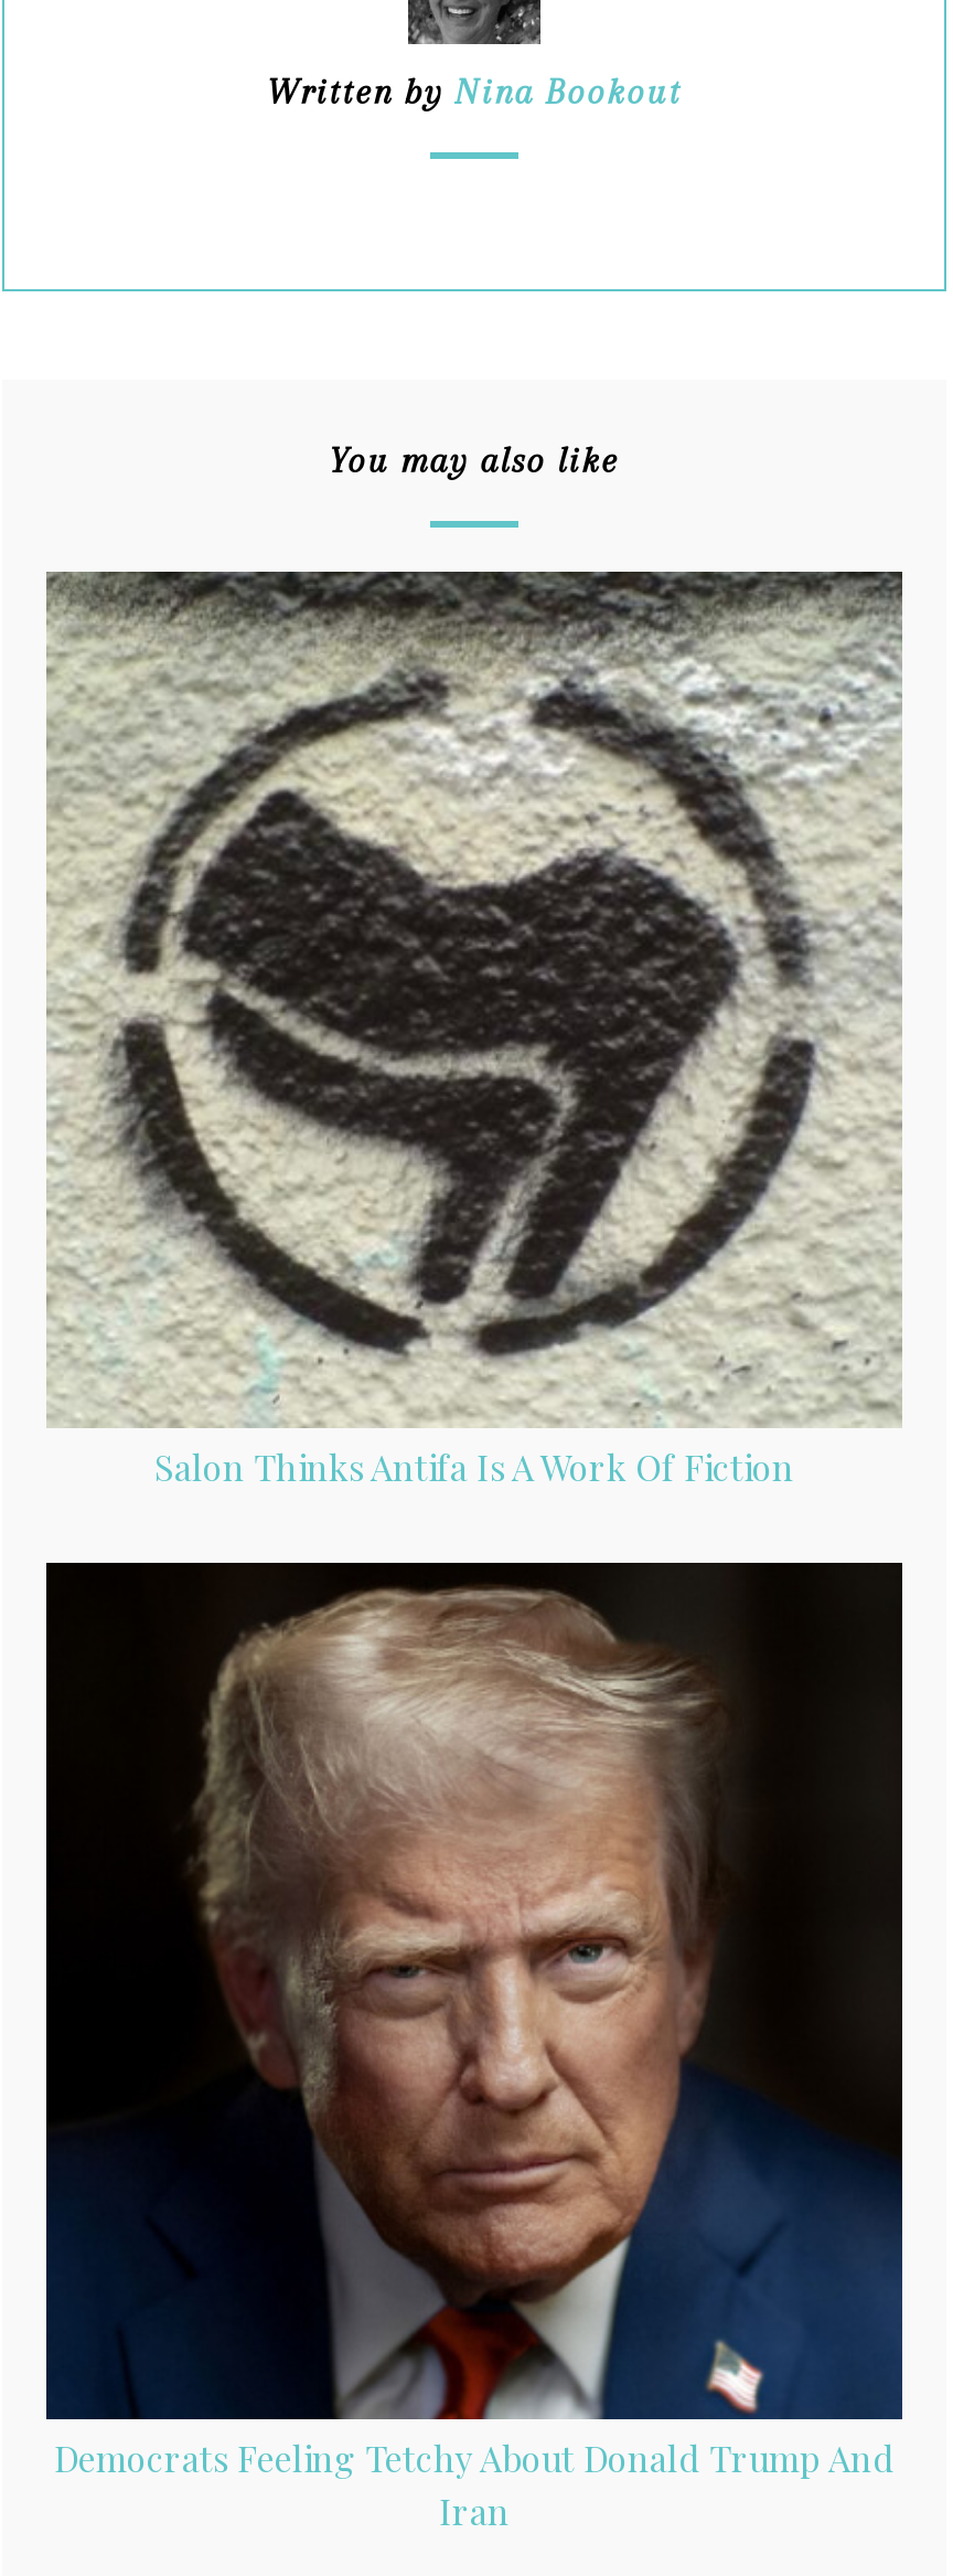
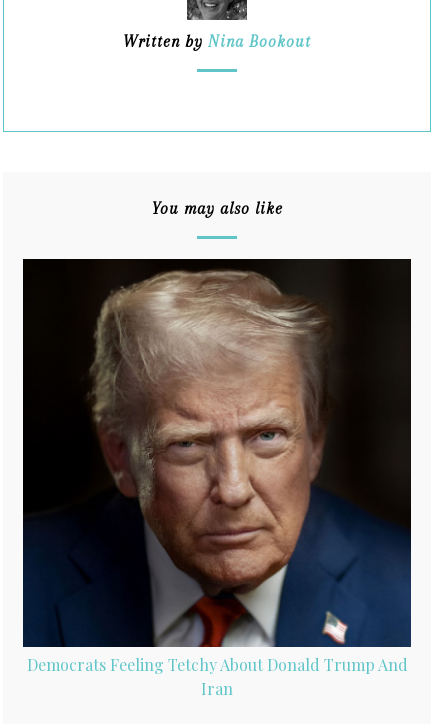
[46,570,902,1490] [image] | Salon Thinks Antifa Is A Work Of Fiction -> none

